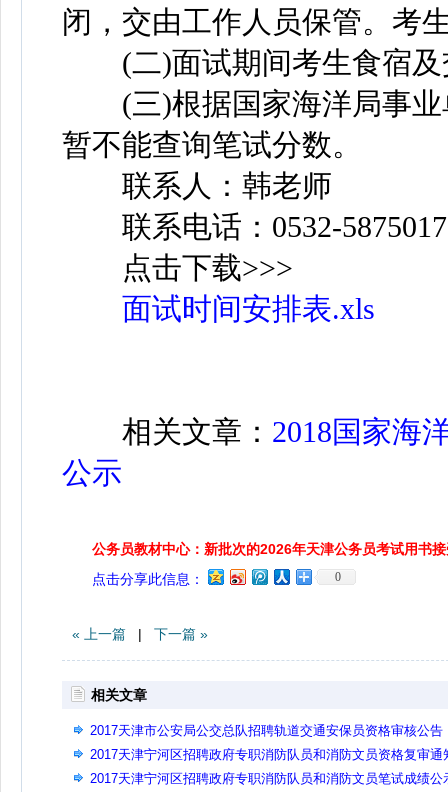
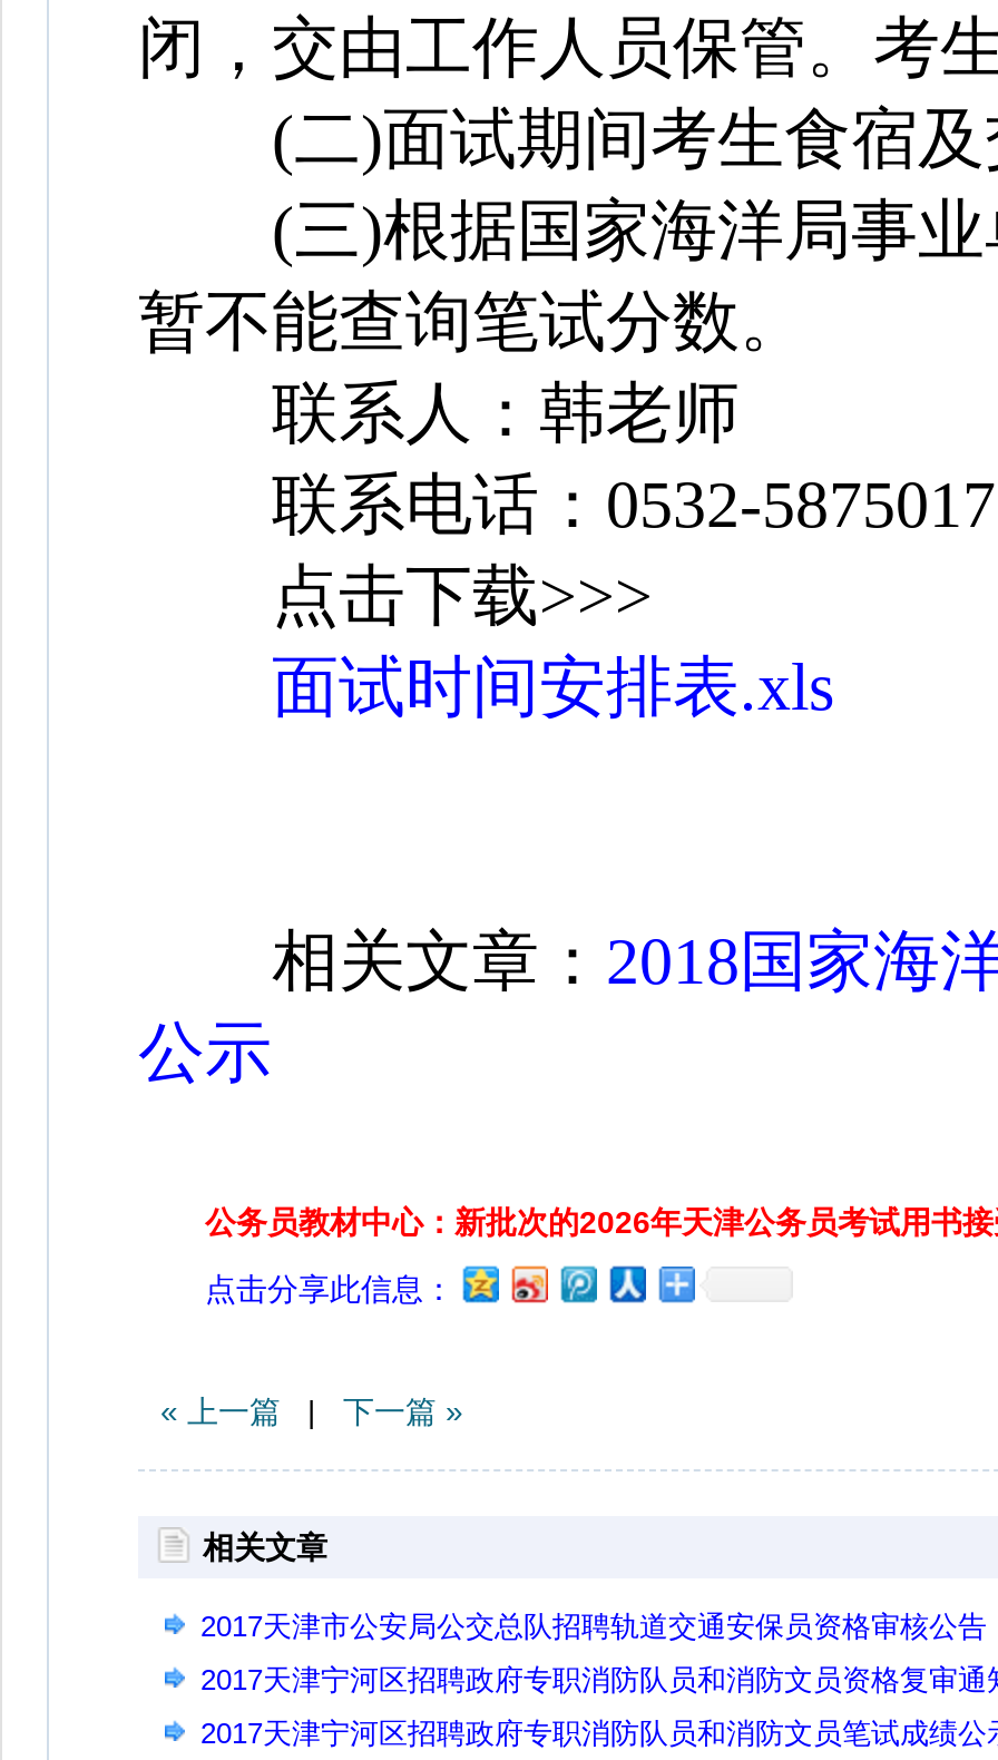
[334,570,340,584] 0 -> none

